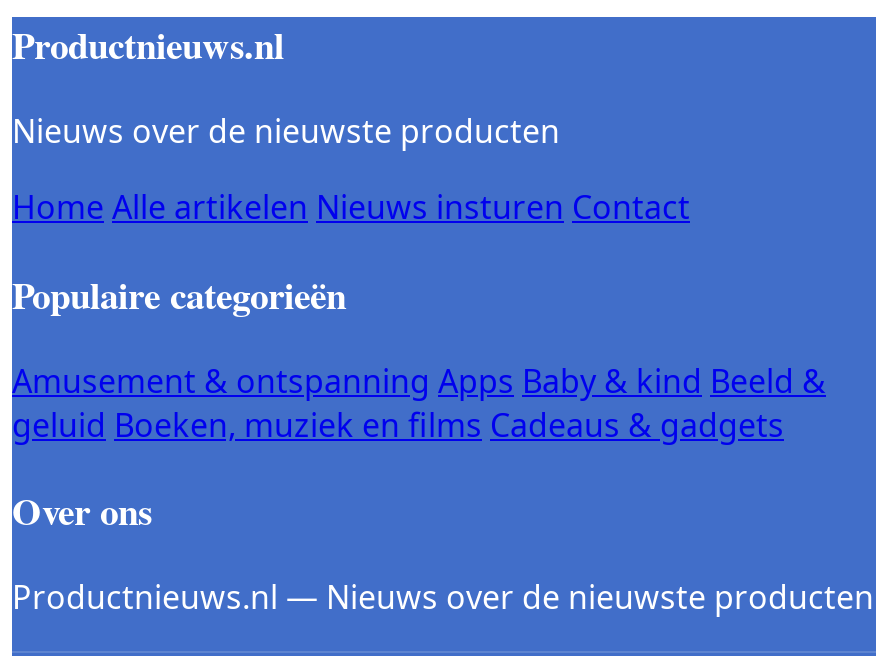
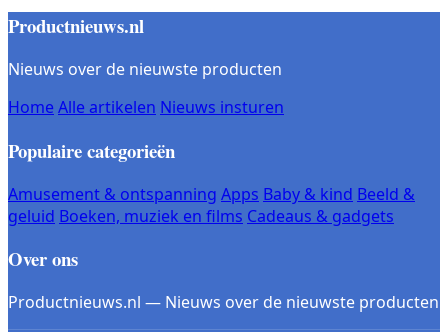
[12,185,690,229] Home Alle artikelen Nieuws insturen Contact -> [8,96,284,118] Home Alle artikelen Nieuws insturen

